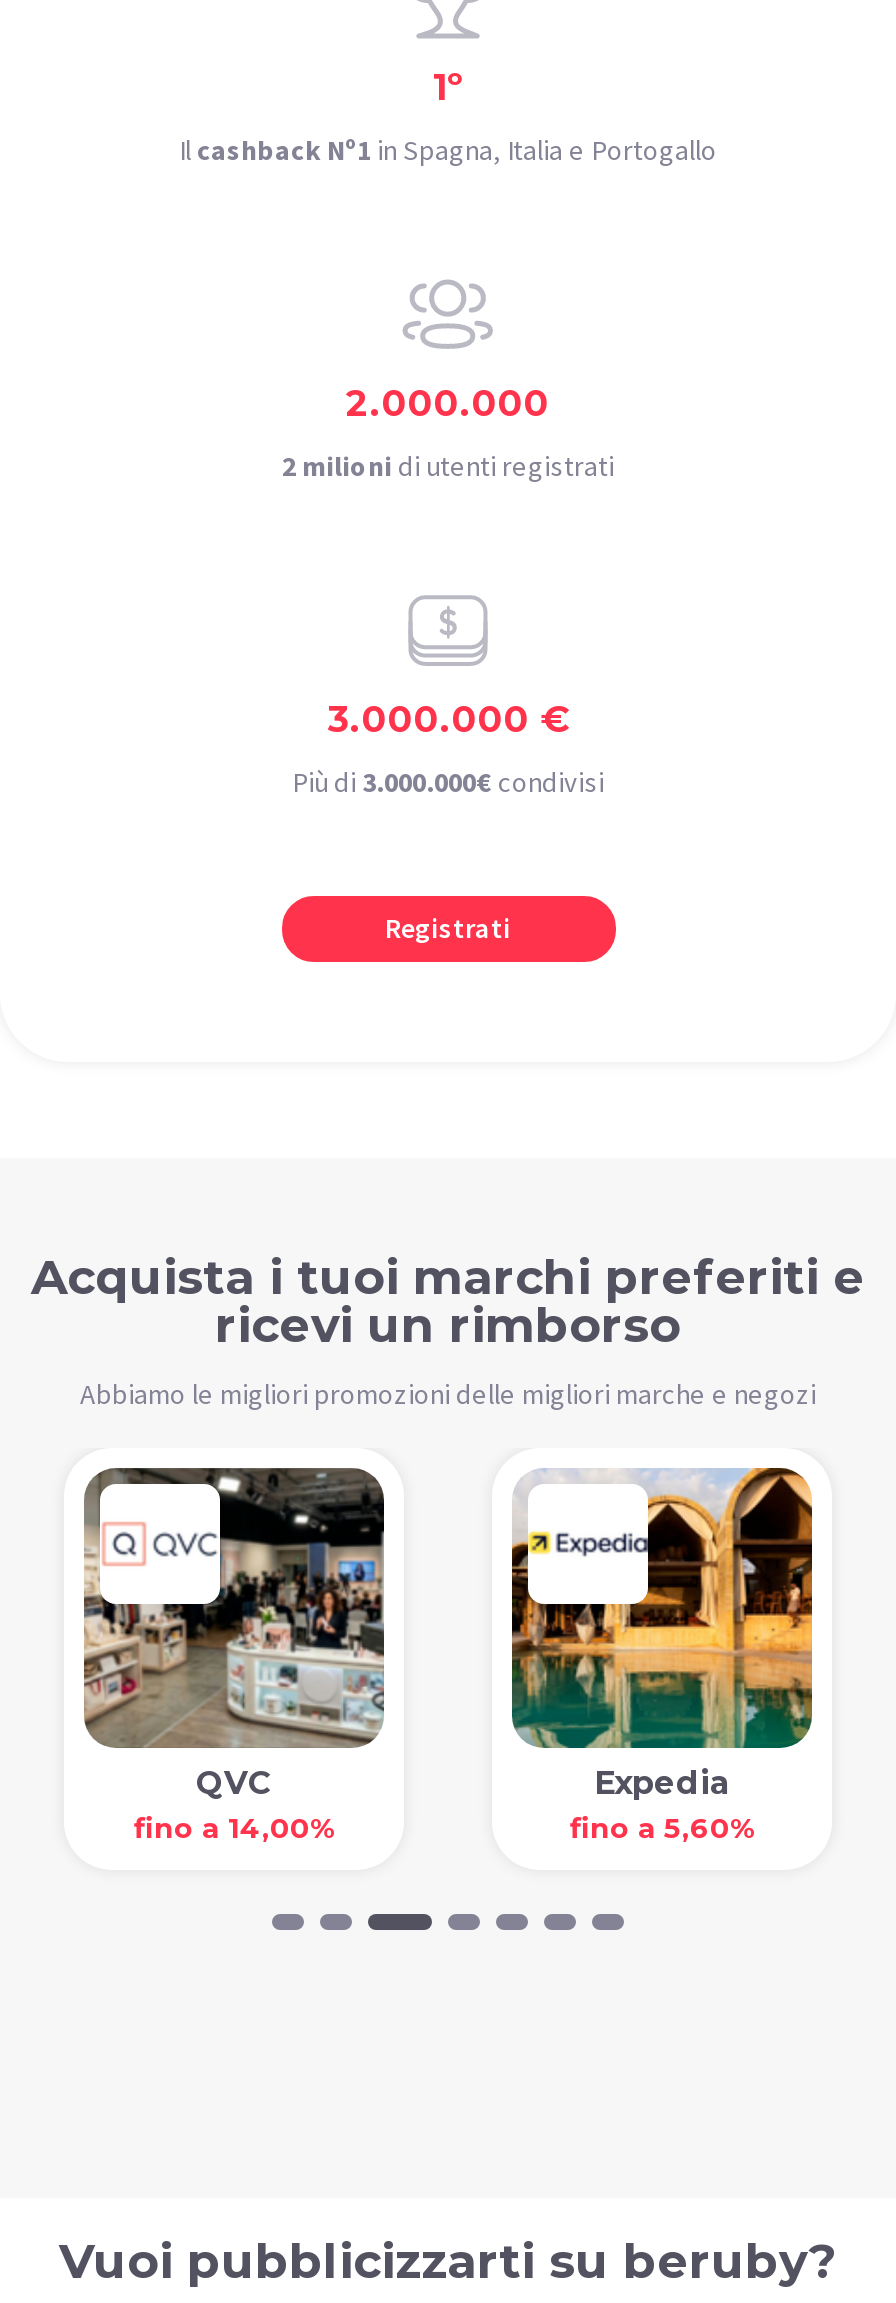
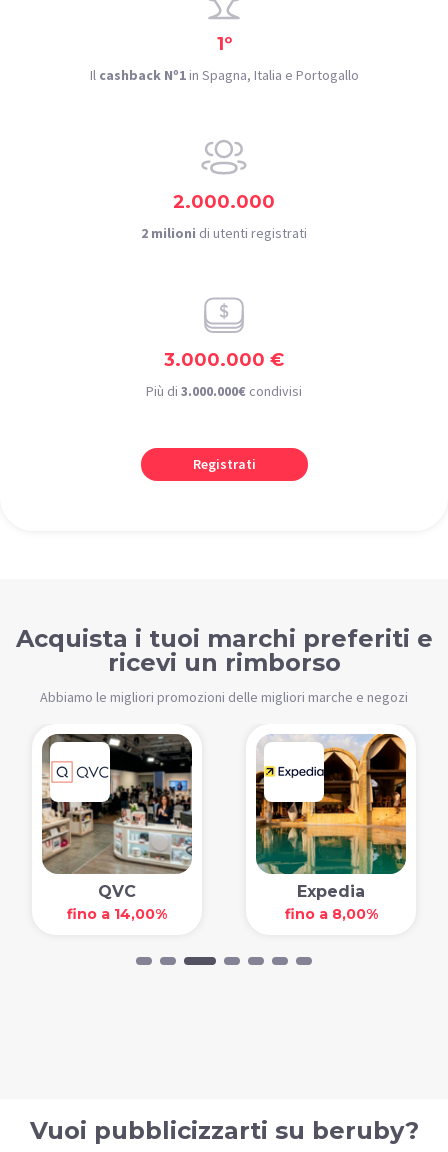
[570,1810,754,1846] fino a 5,60% -> [284,905,377,923] fino a 8,00%

